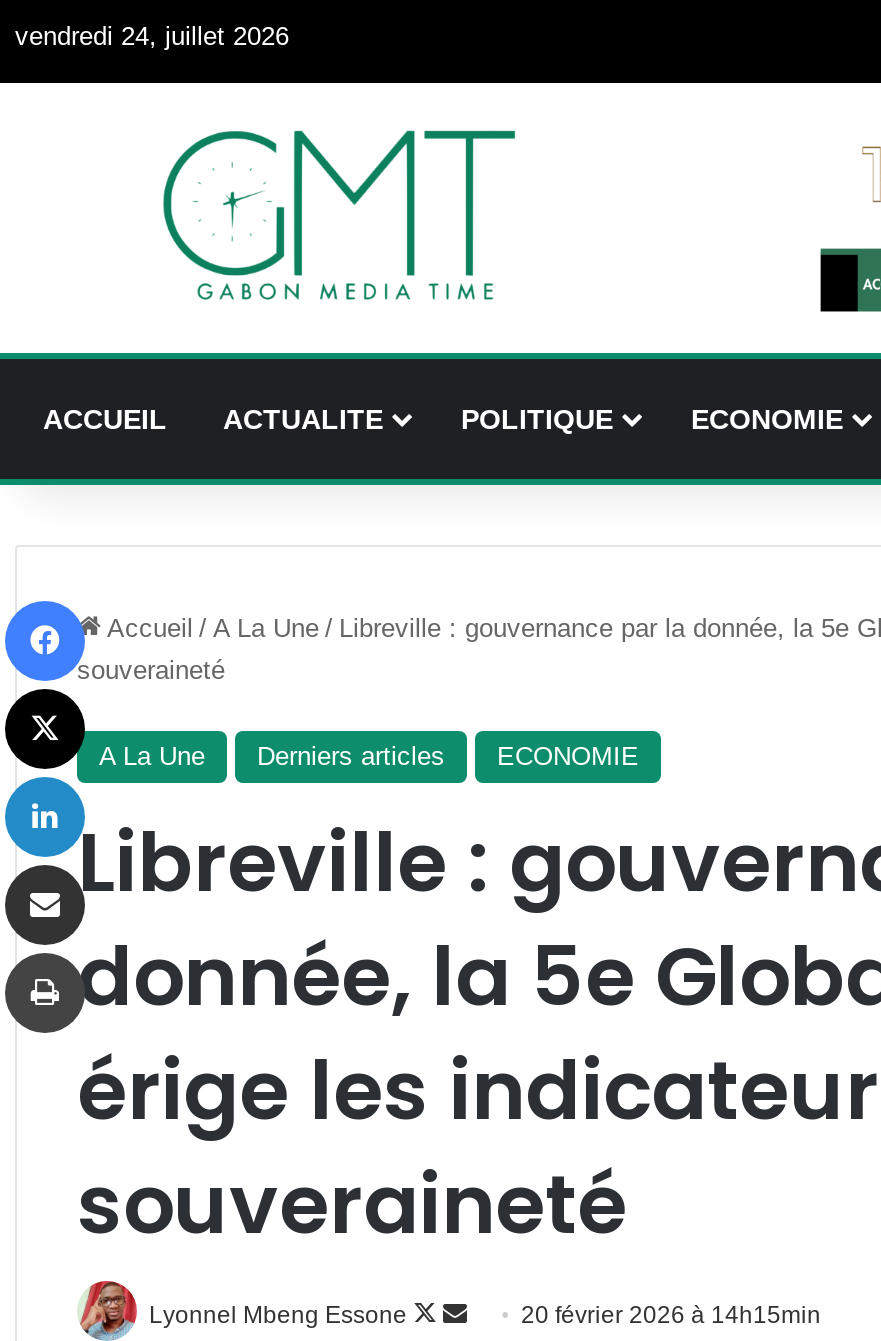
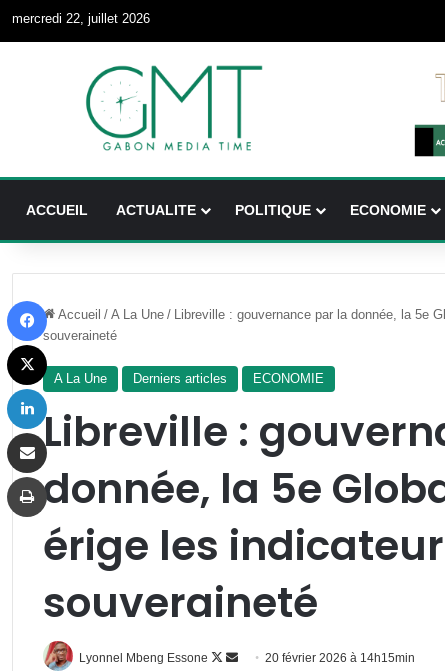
[15,21,289,51] vendredi 24, juillet 2026 -> [12,11,150,26] mercredi 22, juillet 2026

